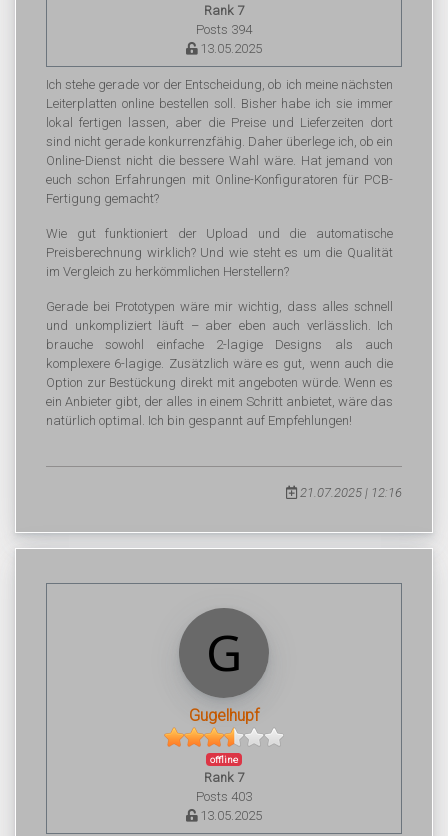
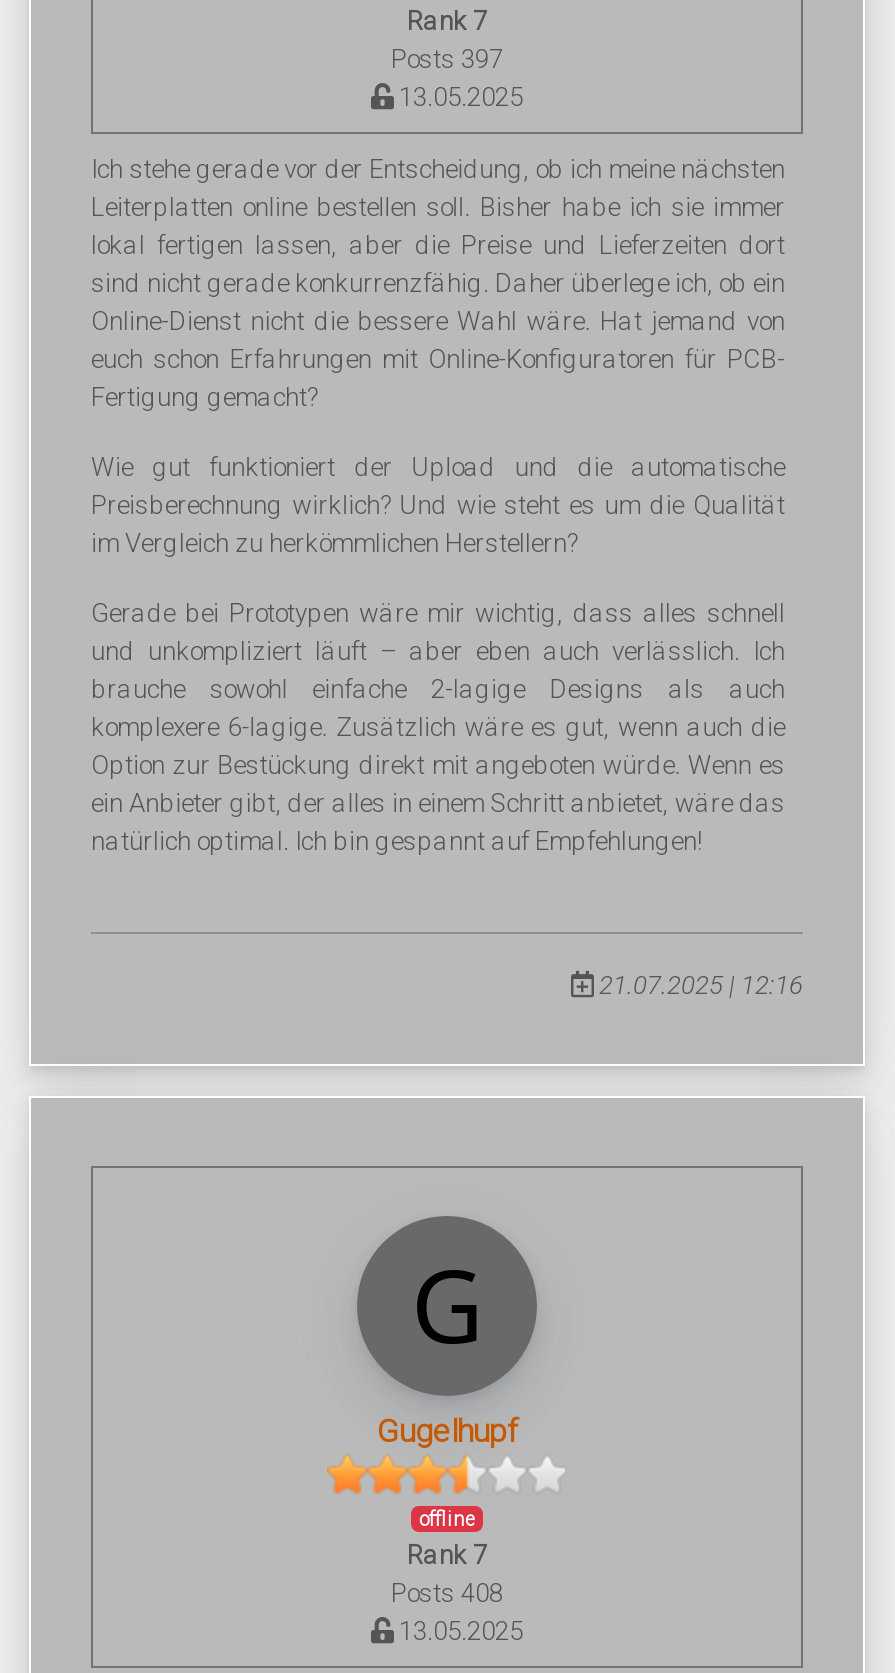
[196,22,252,37] Posts 394 -> [391,44,503,74] Posts 397
[196,789,252,804] Posts 403 -> [391,1578,503,1608] Posts 408

